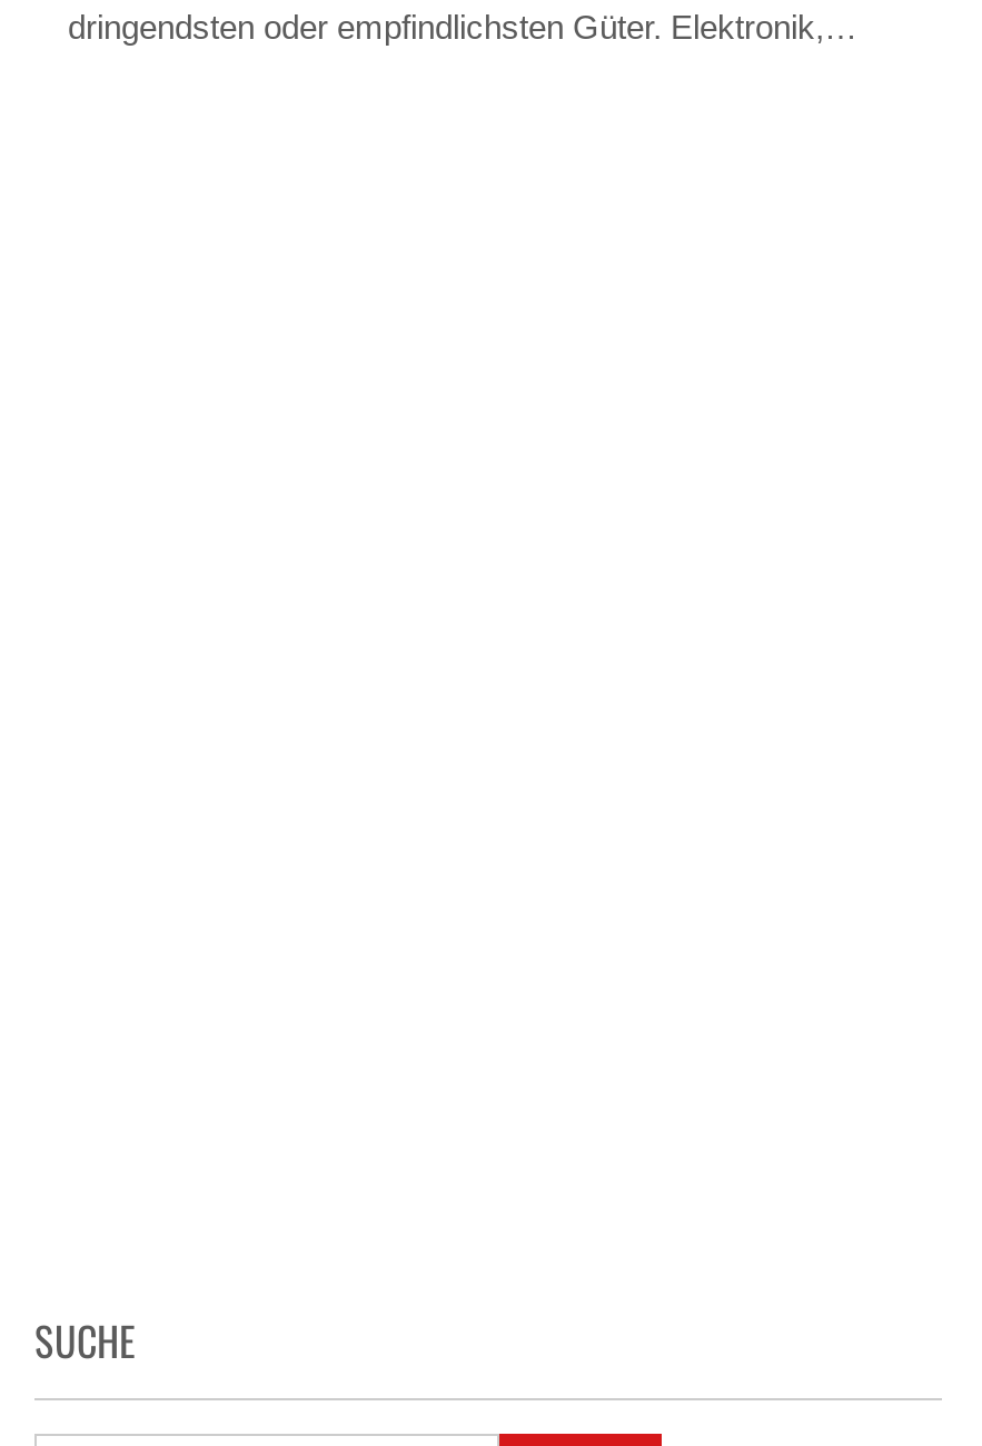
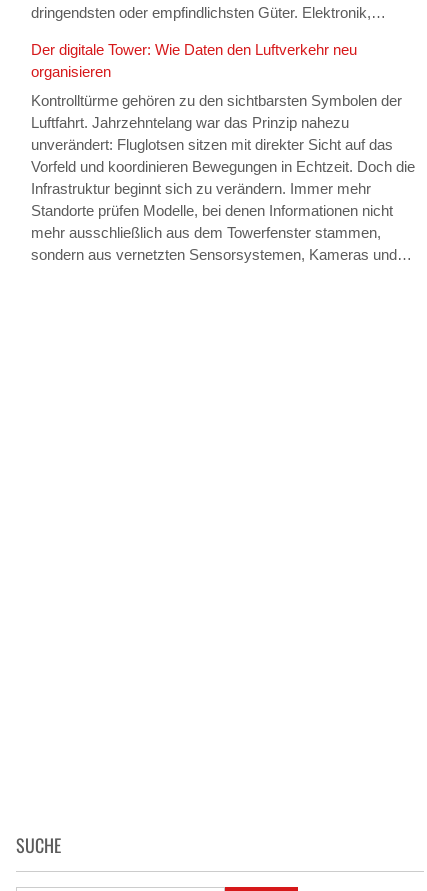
none -> [31,41,415,263] Der digitale Tower: Wie Daten den Luftverkehr neu | organisieren | Kontrolltürme gehören zu den sichtbarsten Symbolen der | Luftfahrt. Jahrzehntelang war das Prinzip nahezu | unverändert: Fluglotsen sitzen mit direkter Sicht auf das | Vorfeld und koordinieren Bewegungen in Echtzeit. Doch die | Infrastruktur beginnt sich zu verändern. Immer mehr | Standorte prüfen Modelle, bei denen Informationen nicht | mehr ausschließlich aus dem Towerfenster stammen, | sondern aus vernetzten Sensorsystemen, Kameras und…

